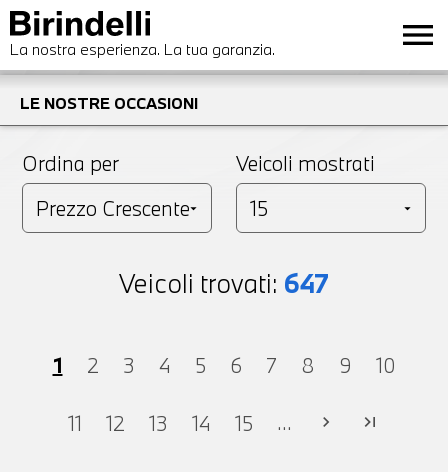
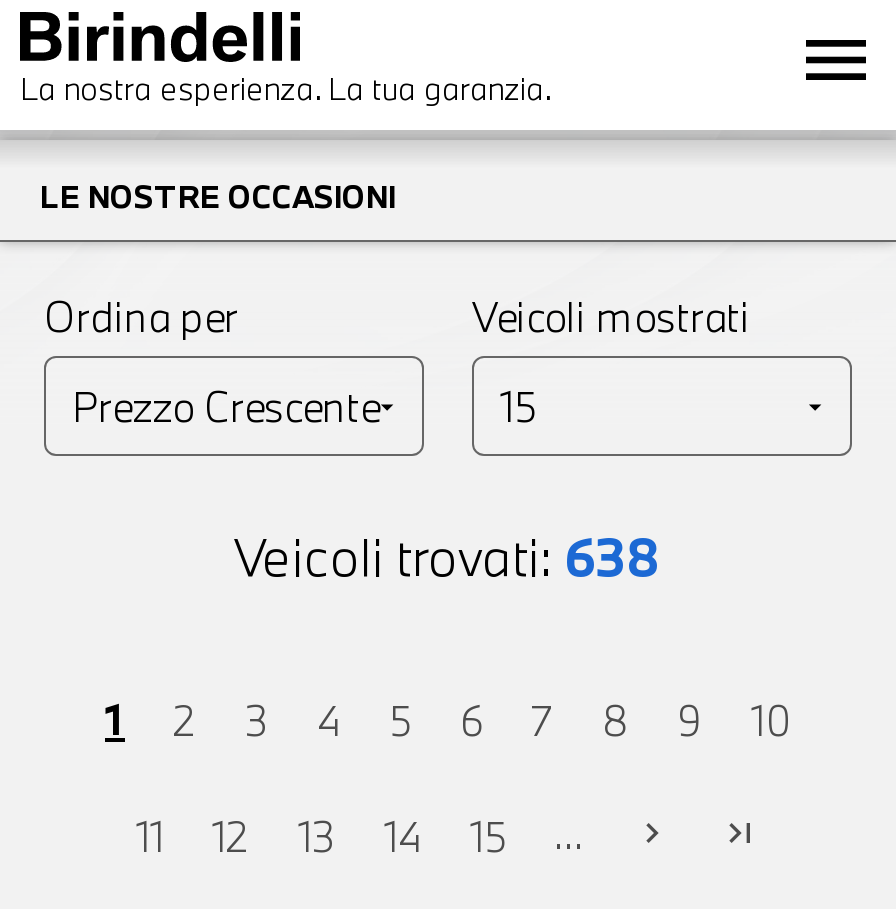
[119,266,329,300] Veicoli trovati: 647 -> [234,521,662,589] Veicoli trovati: 638

